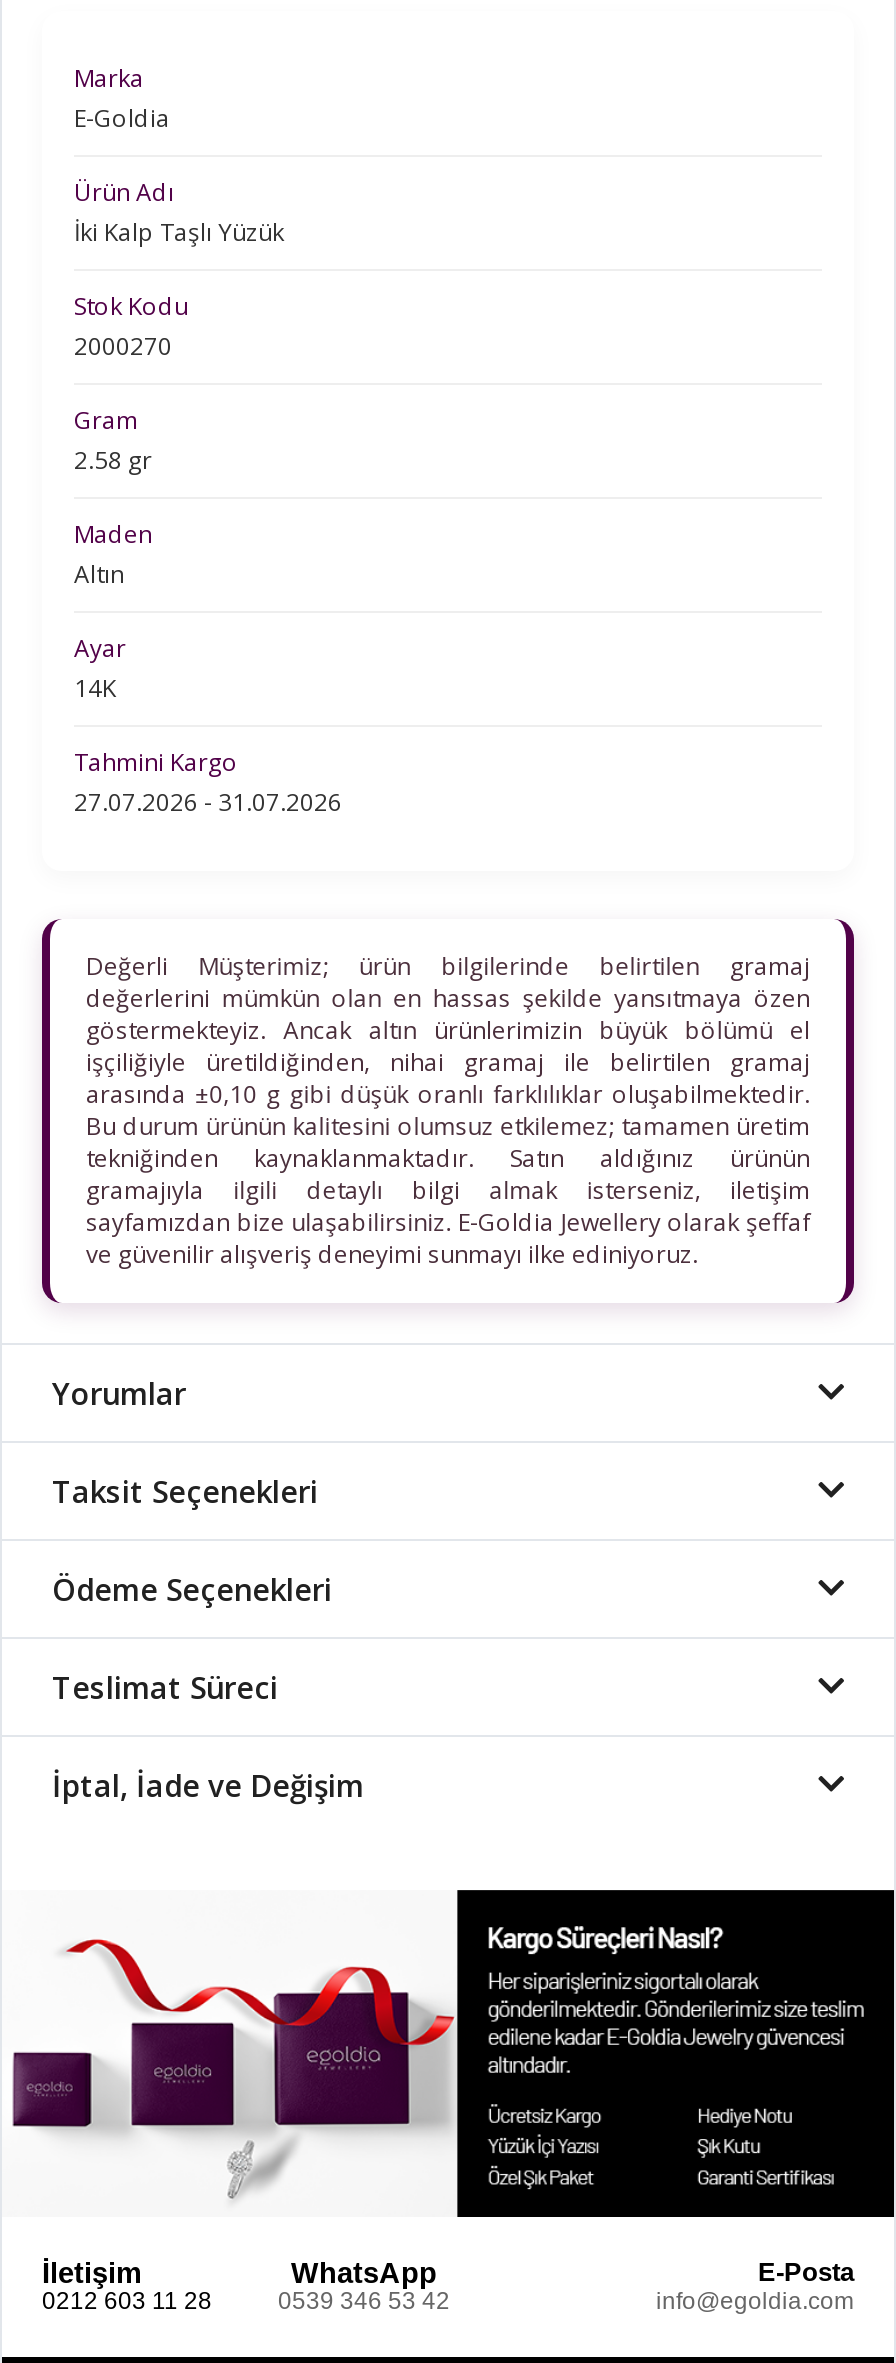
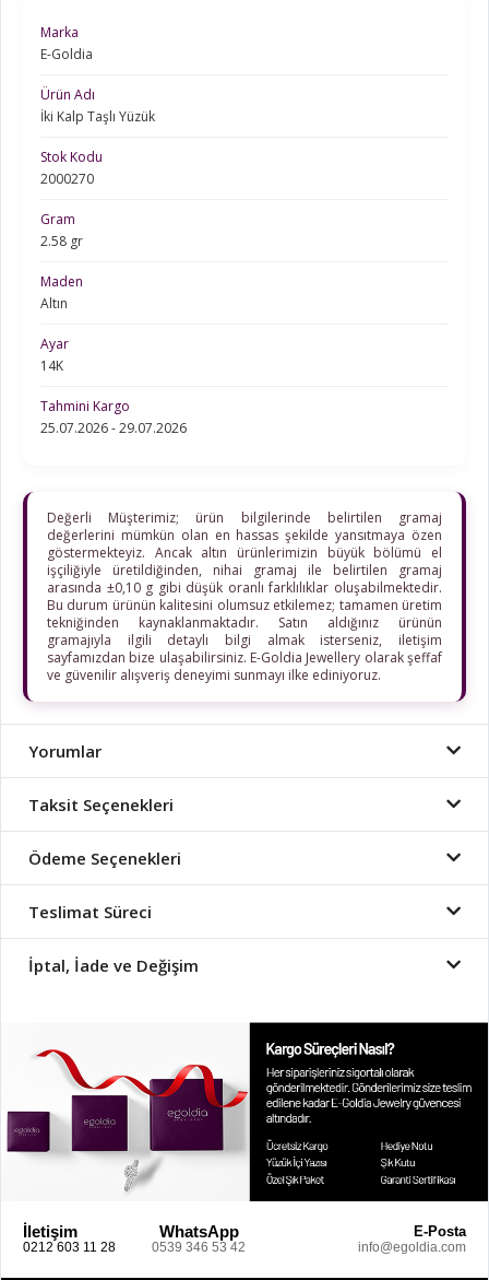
[74,785,342,819] 27.07.2026 - 31.07.2026 -> [40,419,187,437] 25.07.2026 - 29.07.2026

